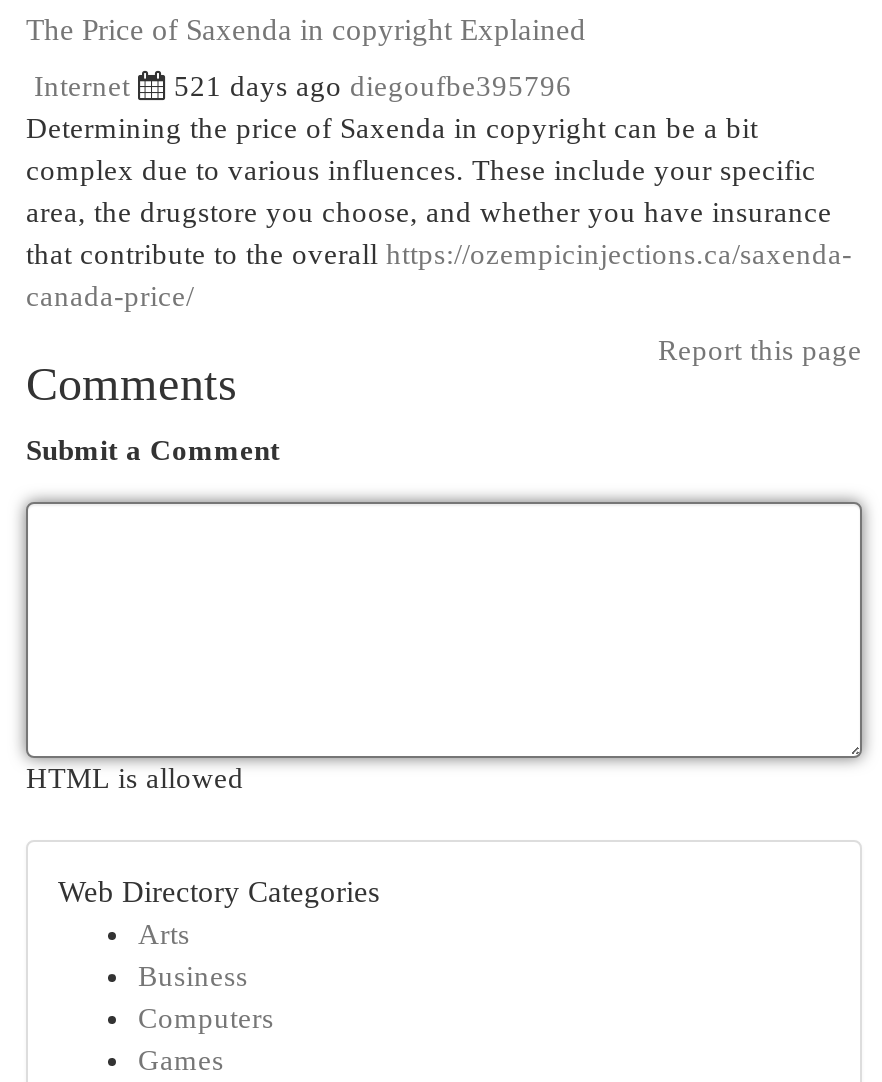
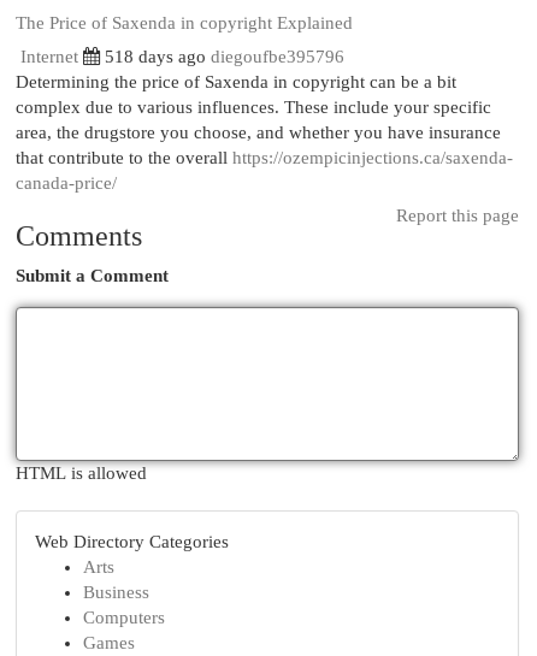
[174,70,572,102] 521 days ago diegoufbe395796 -> [105,47,344,66] 518 days ago diegoufbe395796

